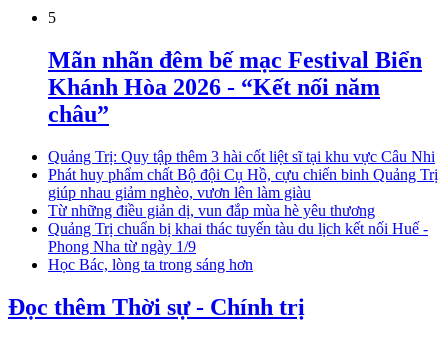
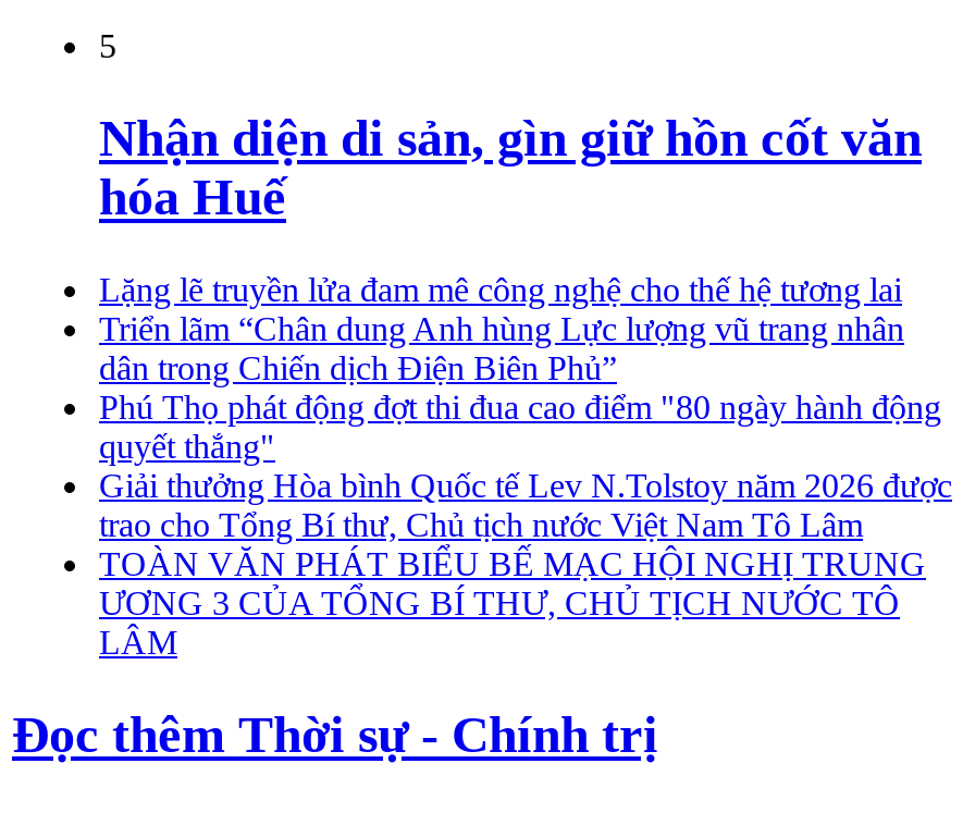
[48,47,422,127] Mãn nhãn đêm bế mạc Festival Biển | Khánh Hòa 2026 - “Kết nối năm | châu” -> [99,109,922,225] Nhận diện di sản, gìn giữ hồn cốt văn | hóa Huế
[48,148,438,273] Quảng Trị: Quy tập thêm 3 hài cốt liệt sĩ tại khu vực Câu Nhi | Phát huy phẩm chất Bộ đội Cụ Hồ, cựu chiến binh Quảng Trị | giúp nhau giảm nghèo, vươn lên làm giàu | Từ những điều giản dị, vun đắp mùa hè yêu thương | Quảng Trị chuẩn bị khai thác tuyến tàu du lịch kết nối Huế - | Phong Nha từ ngày 1/9 | Học Bác, lòng ta trong sáng hơn -> [99,271,952,660] Lặng lẽ truyền lửa đam mê công nghệ cho thế hệ tương lai | Triển lãm “Chân dung Anh hùng Lực lượng vũ trang nhân | dân trong Chiến dịch Điện Biên Phủ” | Phú Thọ phát động đợt thi đua cao điểm "80 ngày hành động | quyết thắng" | Giải thưởng Hòa bình Quốc tế Lev N.Tolstoy năm 2026 được | trao cho Tổng Bí thư, Chủ tịch nước Việt Nam Tô Lâm | TOÀN VĂN PHÁT BIỂU BẾ MẠC HỘI NGHỊ TRUNG | ƯƠNG 3 CỦA TỔNG BÍ THƯ, CHỦ TỊCH NƯỚC TÔ | LÂM

